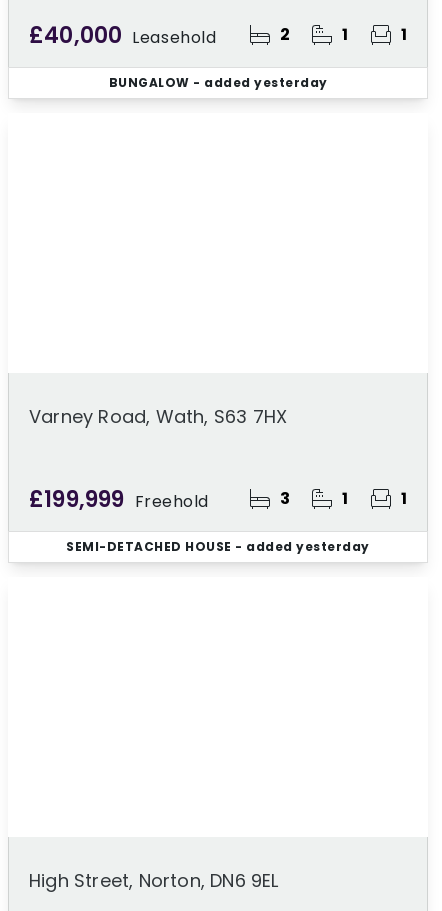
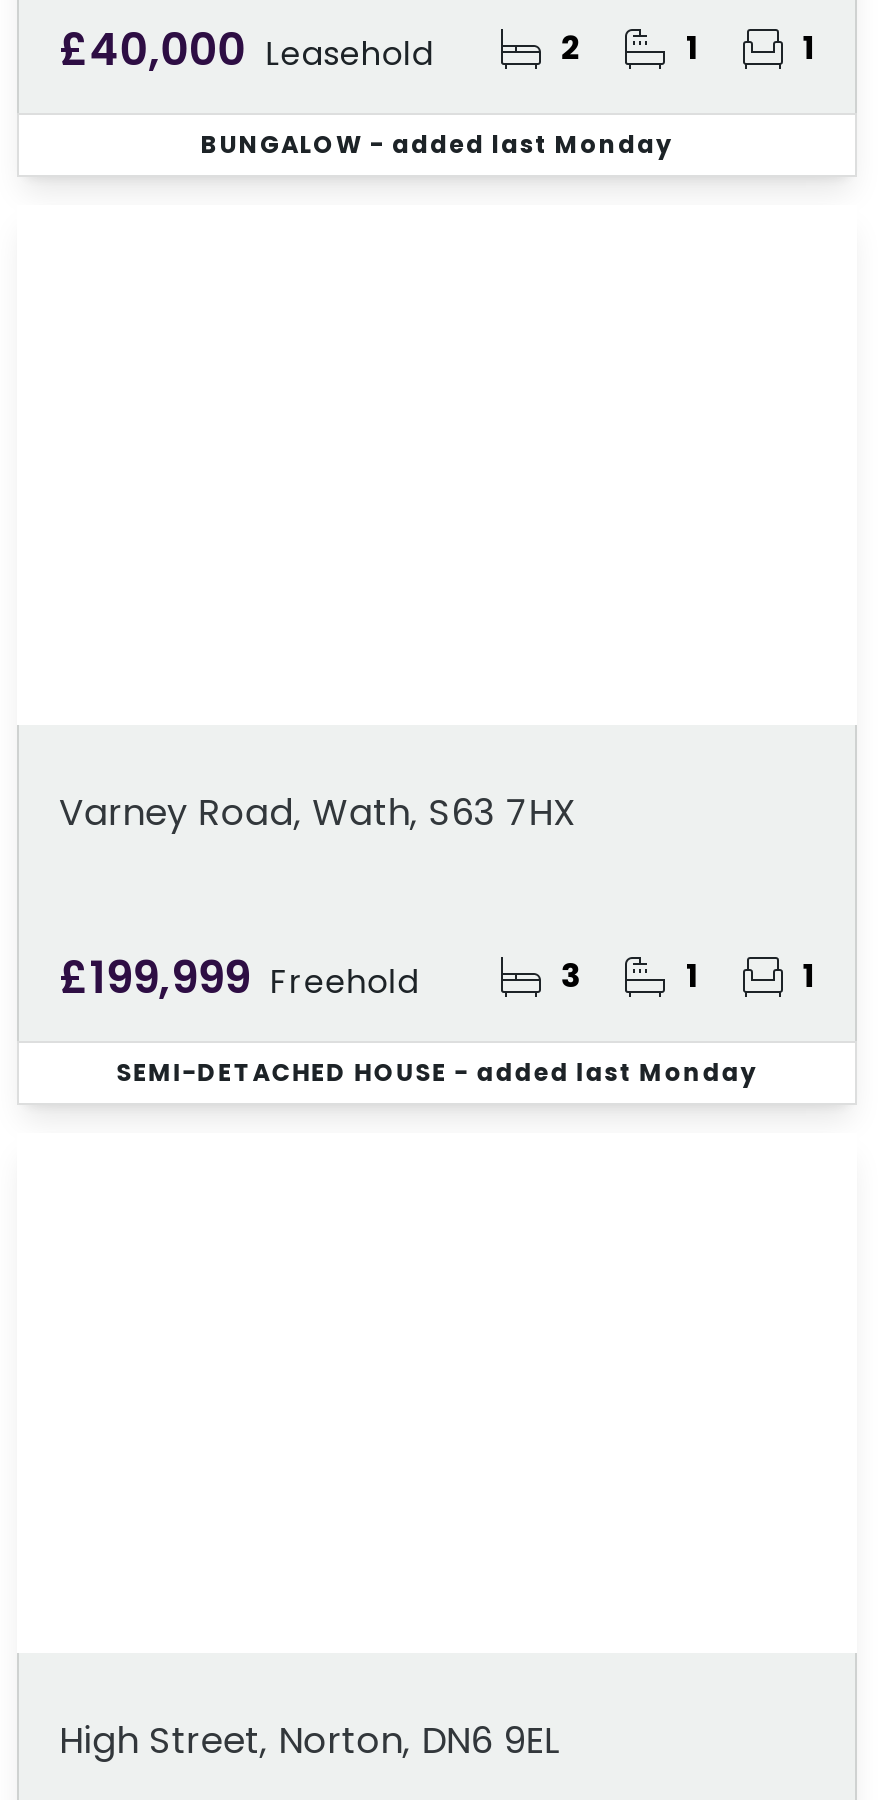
[108,74,327,91] BUNGALOW - added yesterday -> [201,127,673,161] BUNGALOW - added last Monday
[66,538,370,555] SEMI-DETACHED HOUSE - added yesterday -> [117,1055,757,1089] SEMI-DETACHED HOUSE - added last Monday

